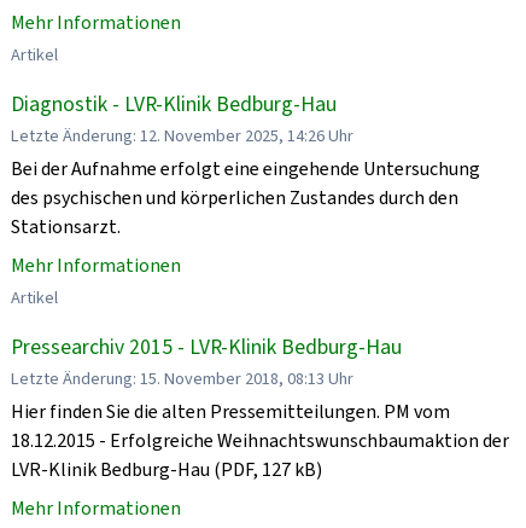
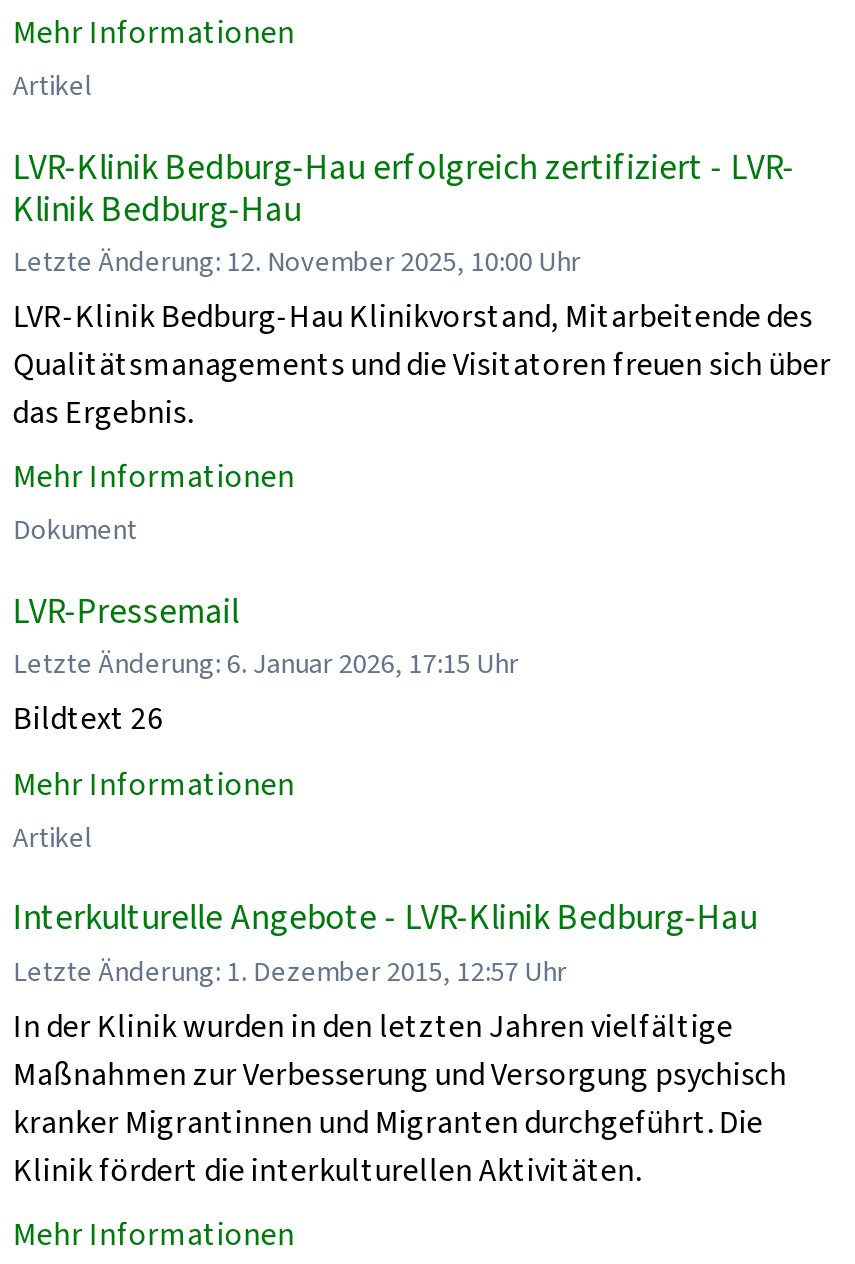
[11,89,481,239] Diagnostik - LVR-Klinik Bedburg-Hau | Letzte Änderung: 12. November 2025, 14:26 Uhr | Bei der Aufnahme erfolgt eine eingehende Untersuchung | des psychischen und körperlichen Zustandes durch den | Stationsarzt. -> [13,142,831,739] LVR-Klinik Bedburg-Hau erfolgreich zertifiziert - LVR- | Klinik Bedburg-Hau | Letzte Änderung: 12. November 2025, 10:00 Uhr | LVR-Klinik Bedburg-Hau Klinikvorstand, Mitarbeitende des | Qualitätsmanagements und die Visitatoren freuen sich über | das Ergebnis. | Mehr Informationen | Dokument | LVR-Pressemail | Letzte Änderung: 6. Januar 2026, 17:15 Uhr | Bildtext 26
[11,332,510,482] Pressearchiv 2015 - LVR-Klinik Bedburg-Hau | Letzte Änderung: 15. November 2018, 08:13 Uhr | Hier finden Sie die alten Pressemitteilungen. PM vom | 18.12.2015 - Erfolgreiche Weihnachtswunschbaumaktion der | LVR-Klinik Bedburg-Hau (PDF, 127 kB) -> [13,893,787,1190] Interkulturelle Angebote - LVR-Klinik Bedburg-Hau | Letzte Änderung: 1. Dezember 2015, 12:57 Uhr | In der Klinik wurden in den letzten Jahren vielfältige | Maßnahmen zur Verbesserung und Versorgung psychisch | kranker Migrantinnen und Migranten durchgeführt. Die | Klinik fördert die interkulturellen Aktivitäten.

